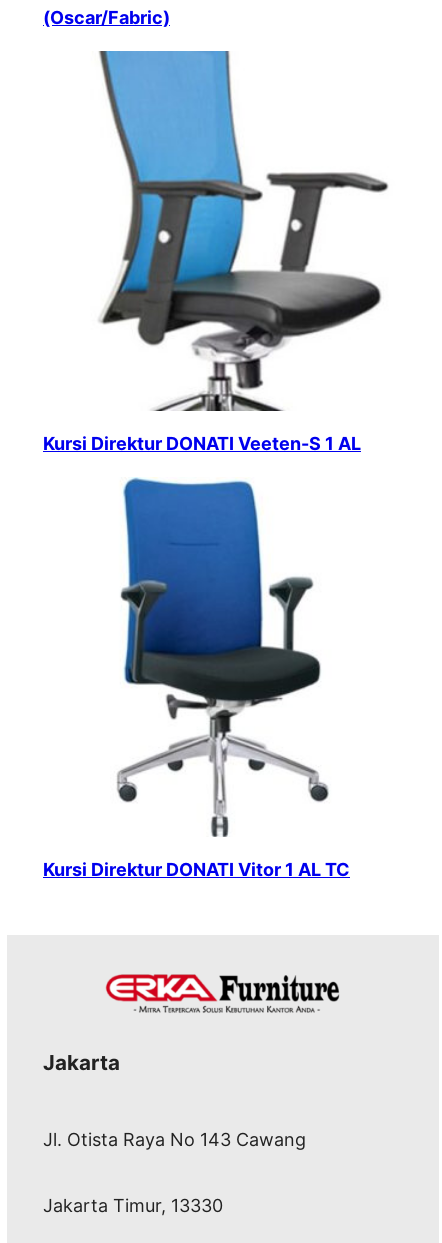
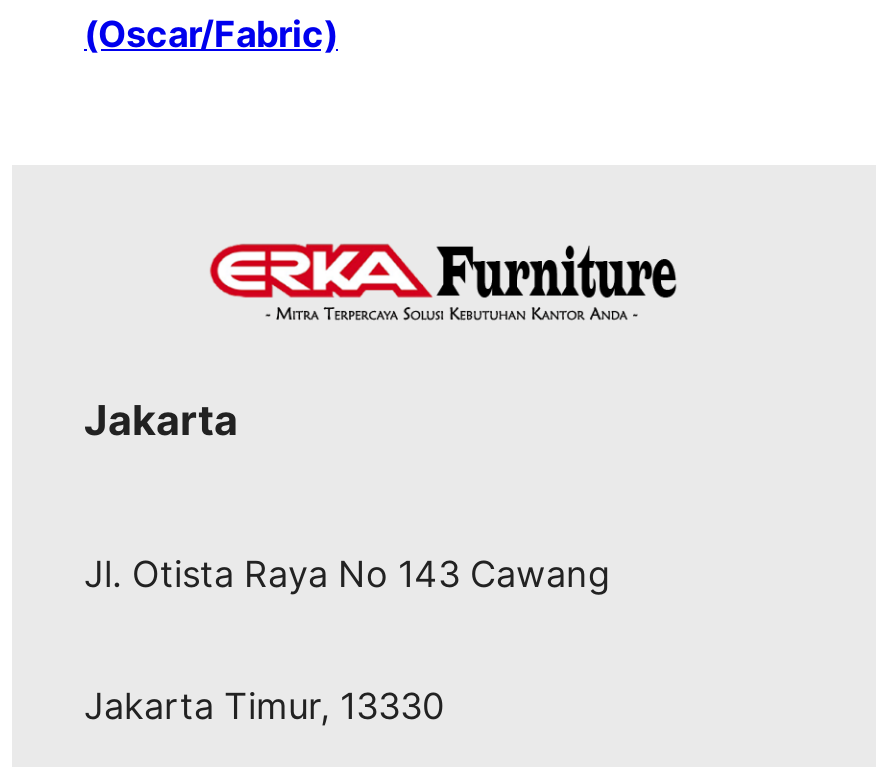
[43,50,388,453] [image] | Kursi Direktur DONATI Veeten-S 1 AL -> none
[43,478,350,879] [image] | Kursi Direktur DONATI Vitor 1 AL TC -> none

